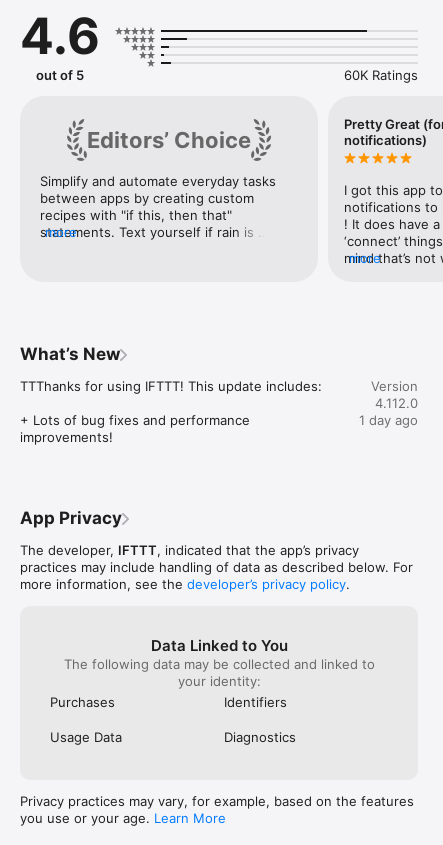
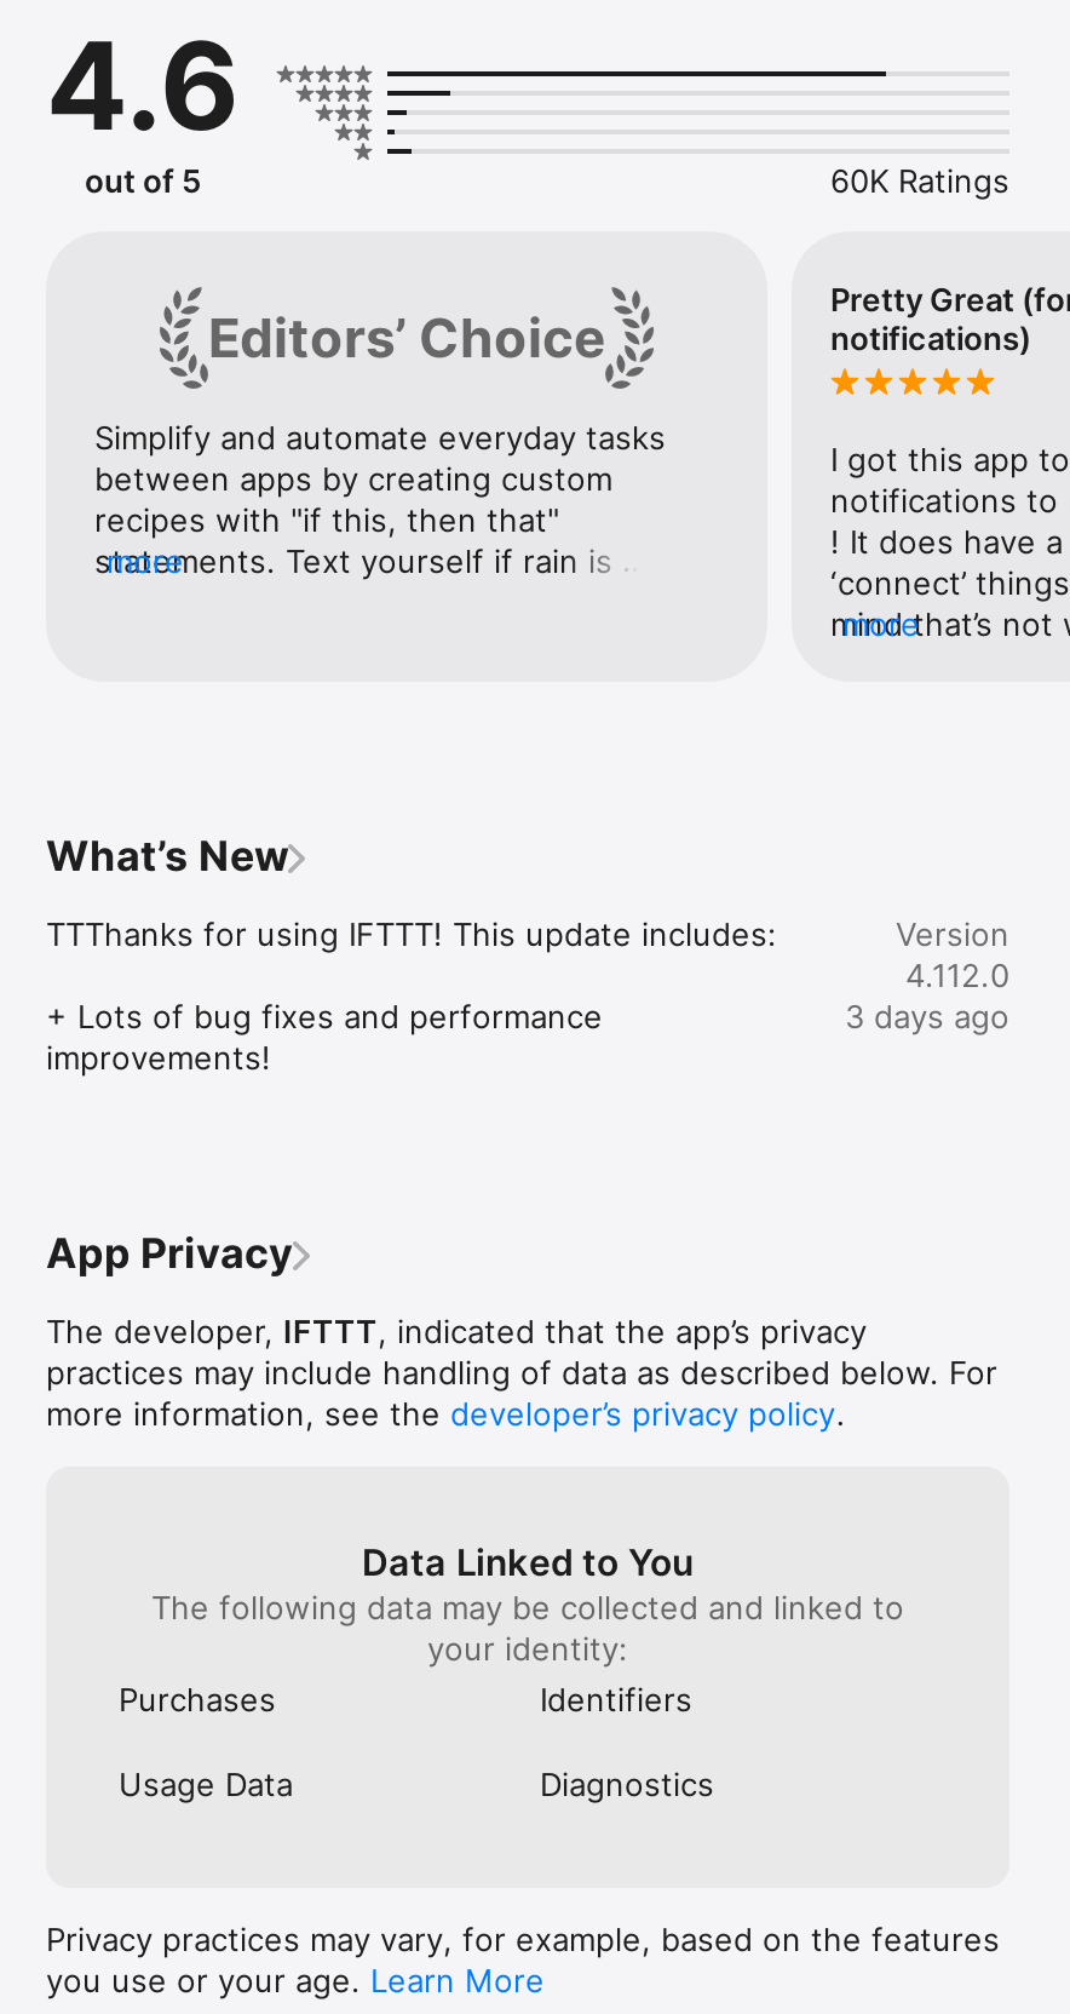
[359,412,418,428] 1 day ago -> [845,997,1009,1036] 3 days ago

